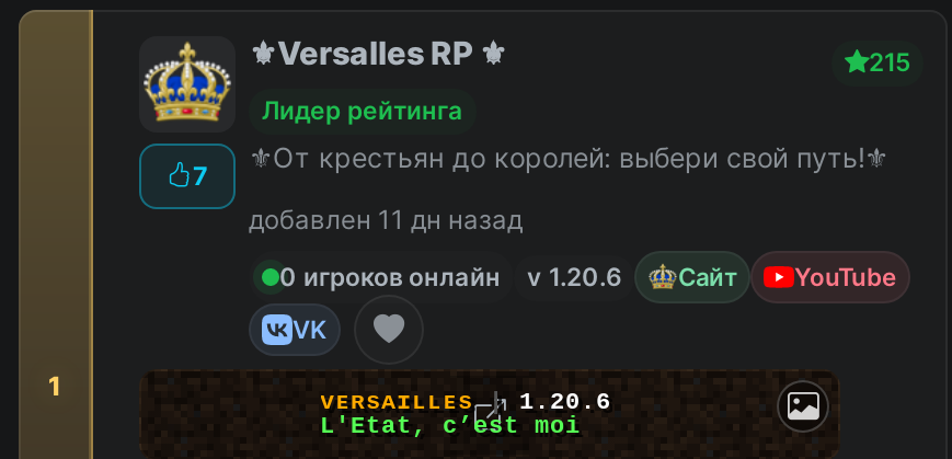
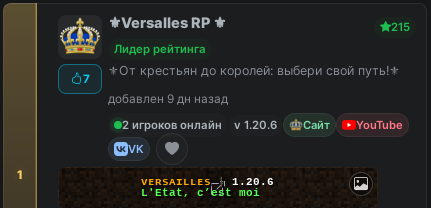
[249,205,523,236] добавлен 11 дн назад -> [108,92,228,106] добавлен 9 дн назад
[279,261,501,291] 0 игроков онлайн -> [122,117,222,131] 2 игроков онлайн

